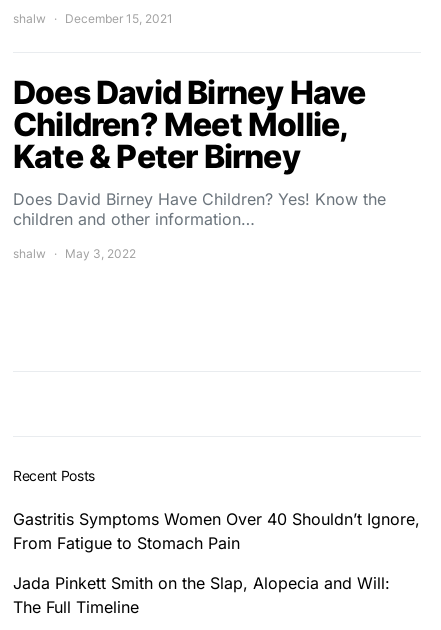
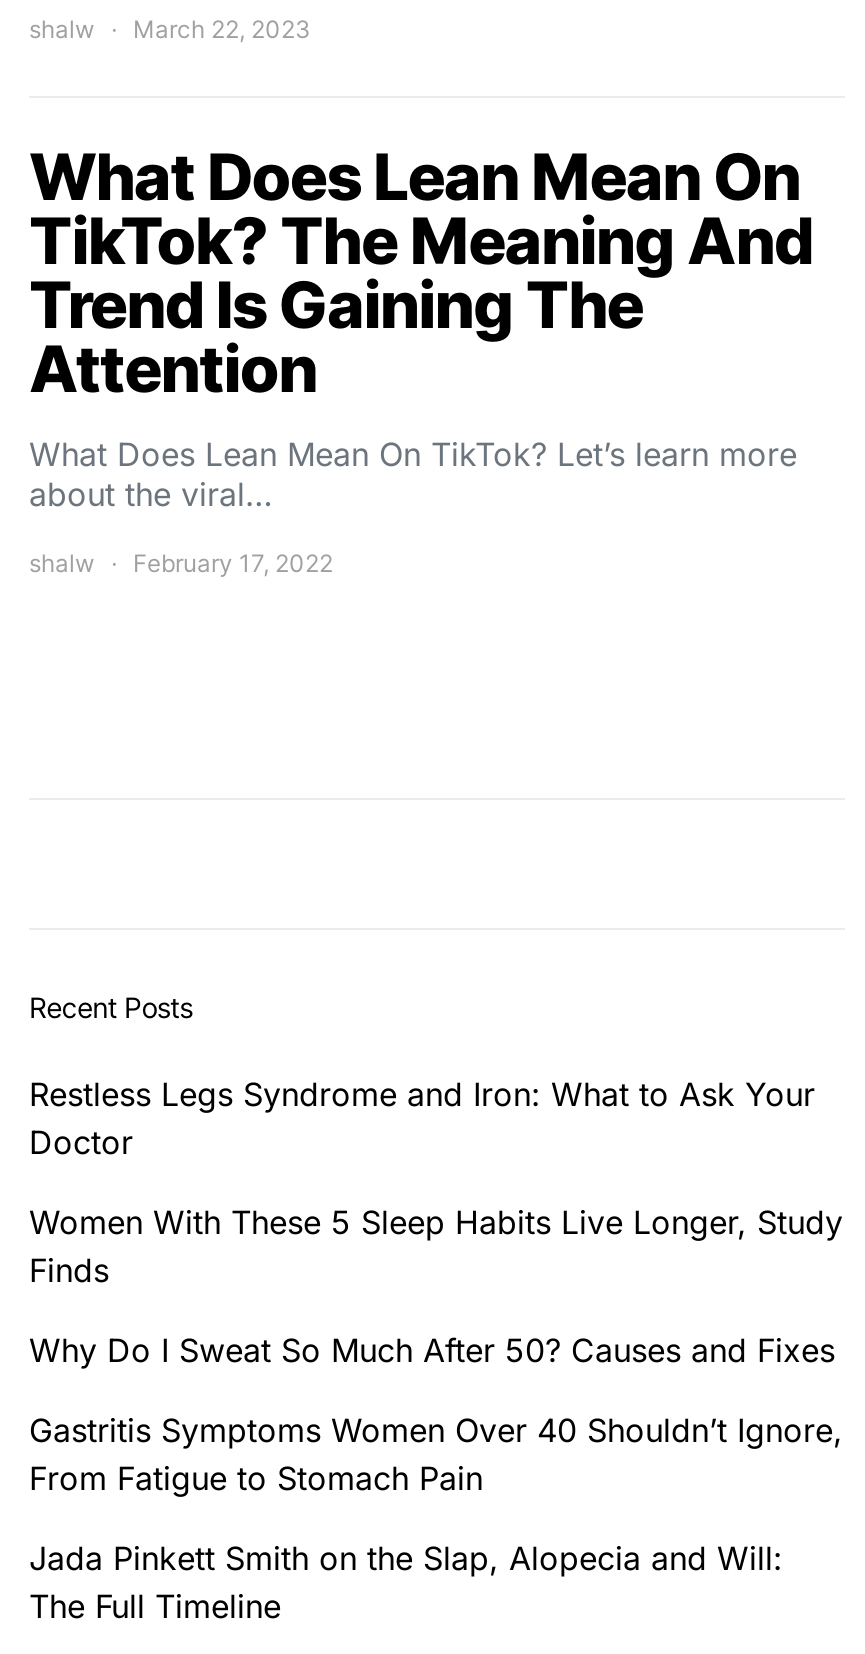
[13,11,173,26] shalw December 15, 2021 -> [29,13,311,43] shalw March 22, 2023
[13,73,386,229] Does David Birney Have | Children? Meet Mollie, | Kate & Peter Birney | Does David Birney Have Children? Yes! Know the | children and other information… -> [29,137,812,513] What Does Lean Mean On | TikTok? The Meaning And | Trend Is Gaining The | Attention | What Does Lean Mean On TikTok? Let’s learn more | about the viral…
[13,246,136,261] shalw May 3, 2022 -> [29,547,333,577] shalw February 17, 2022
none -> [29,1073,843,1369] Restless Legs Syndrome and Iron: What to Ask Your | Doctor | Women With These 5 Sleep Habits Live Longer, Study | Finds | Why Do I Sweat So Much After 50? Causes and Fixes

